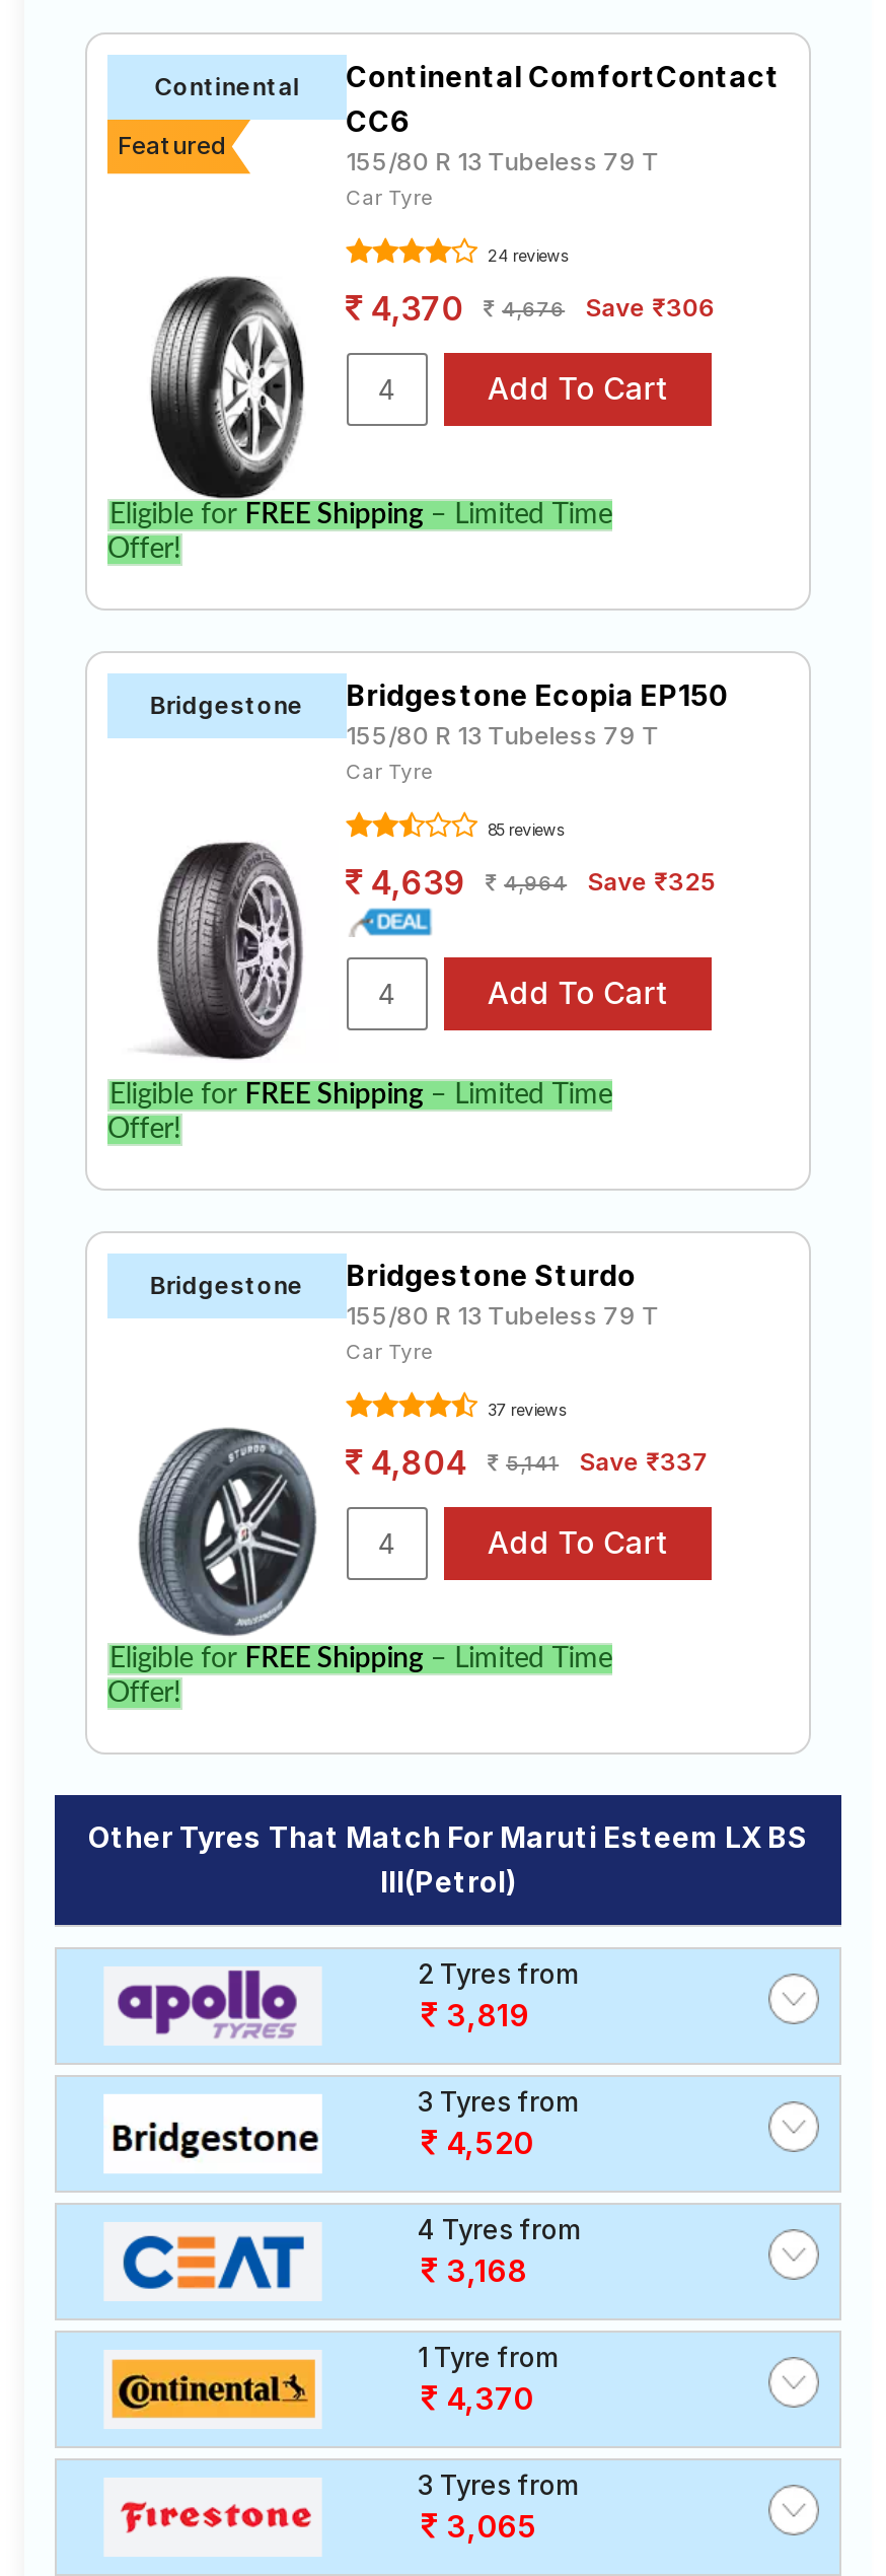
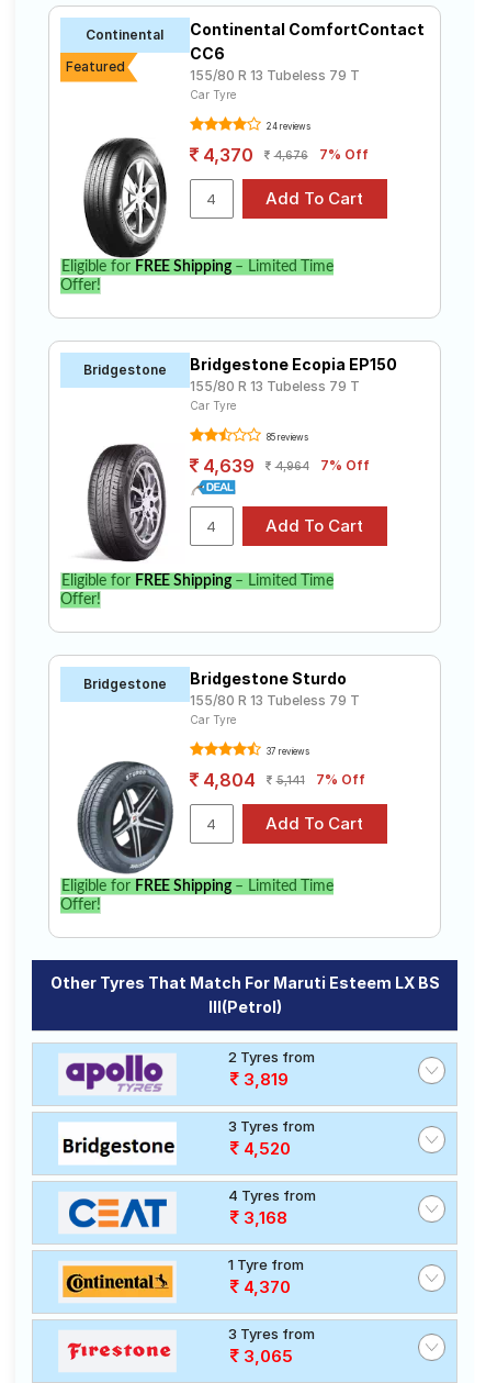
[370,288,715,329] 4,370 4,676 Save ₹306 -> [203,144,368,166] 4,370 4,676 7% Off
[370,861,715,902] 4,639 4,964 Save ₹325 -> [203,454,369,476] 4,639 4,964 7% Off
[579,1445,709,1476] Save ₹337 -> [316,771,365,787] 7% Off

